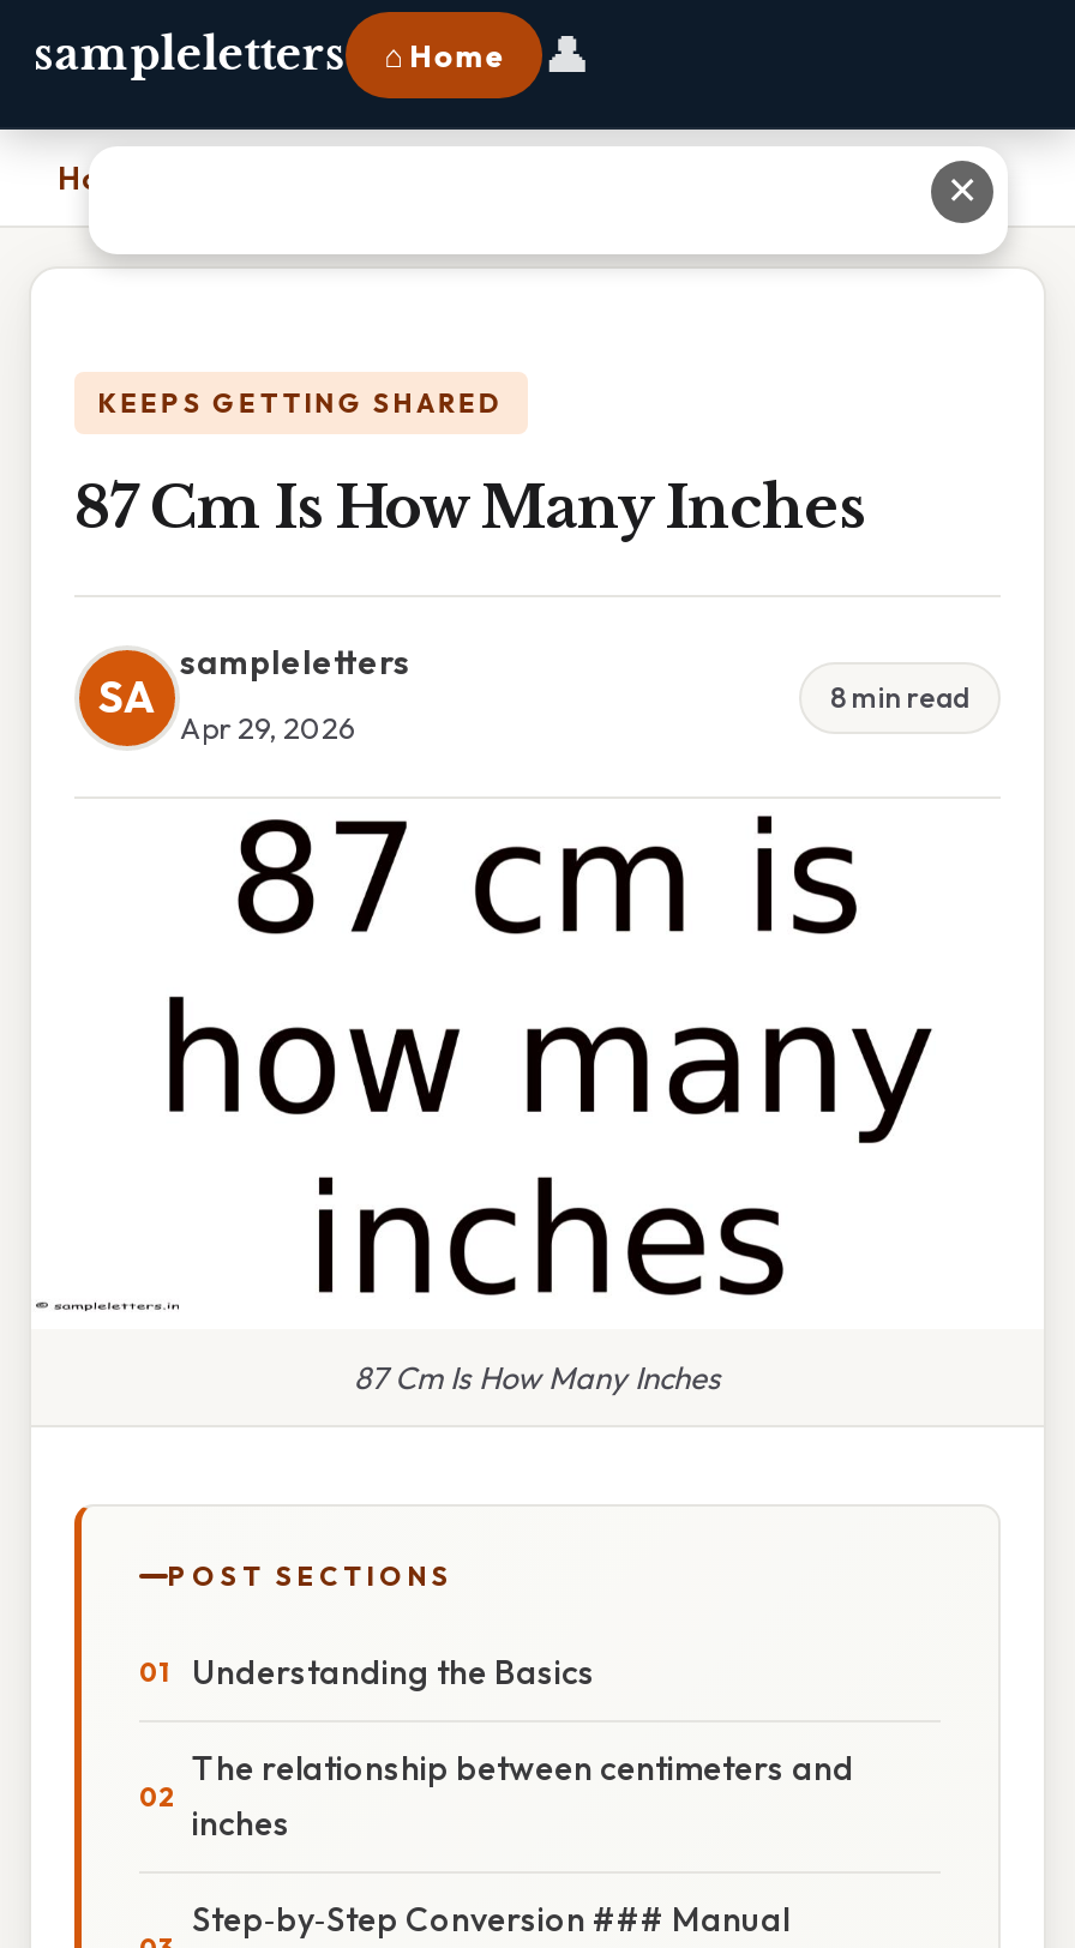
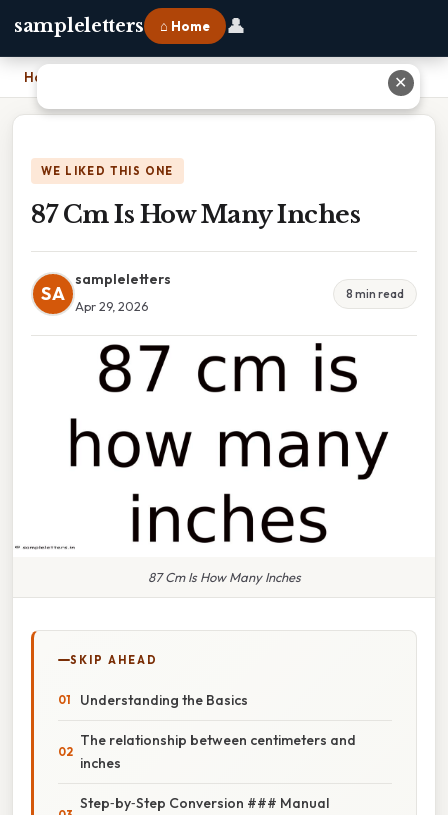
[98,386,504,420] KEEPS GETTING SHARED -> [41,164,174,178] WE LIKED THIS ONE
[168,1559,454,1592] POST SECTIONS -> [70,653,158,667] SKIP AHEAD

